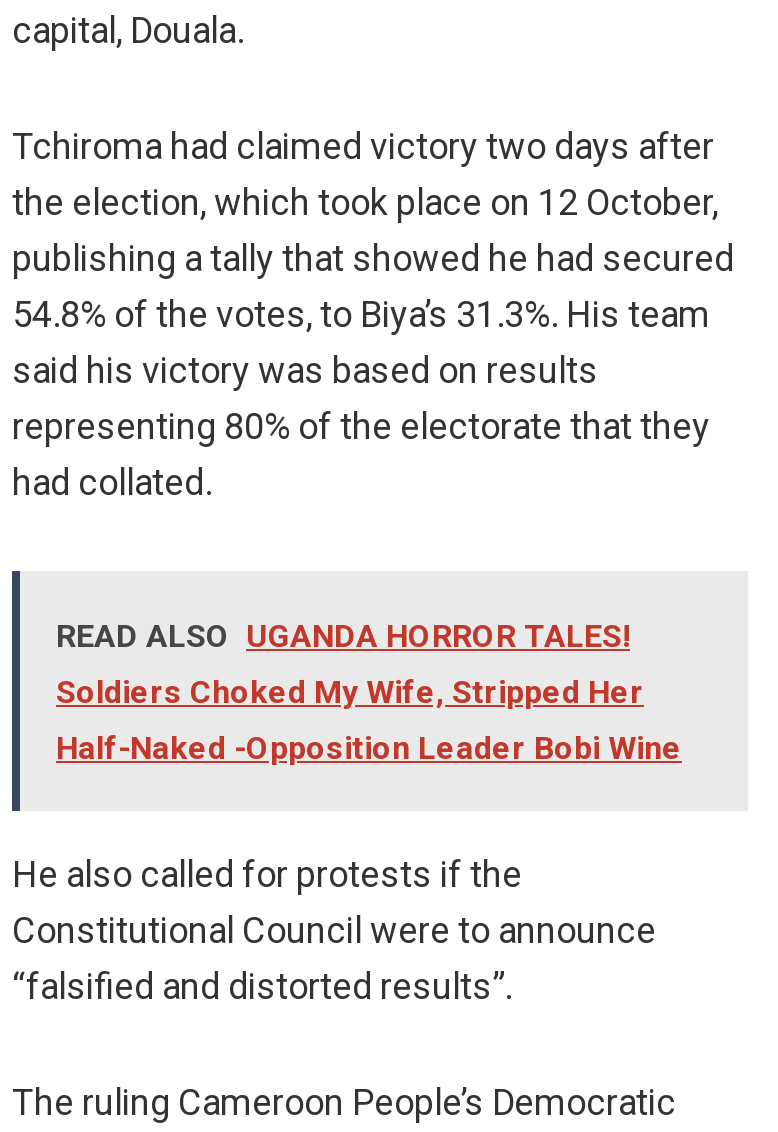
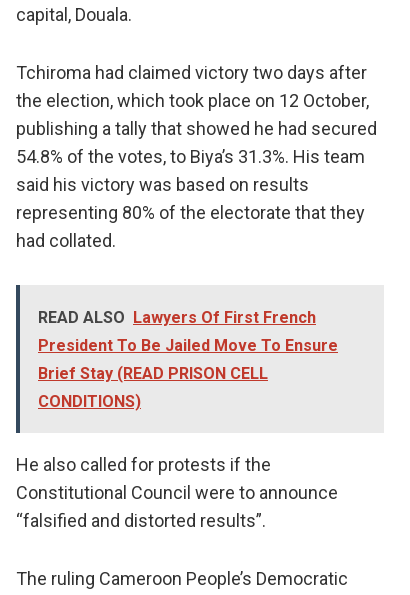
[56,616,682,766] READ ALSO UGANDA HORROR TALES! | Soldiers Choked My Wife, Stripped Her | Half-Naked -Opposition Leader Bobi Wine -> [38,308,338,411] READ ALSO Lawyers Of First French | President To Be Jailed Move To Ensure | Brief Stay (READ PRISON CELL | CONDITIONS)

